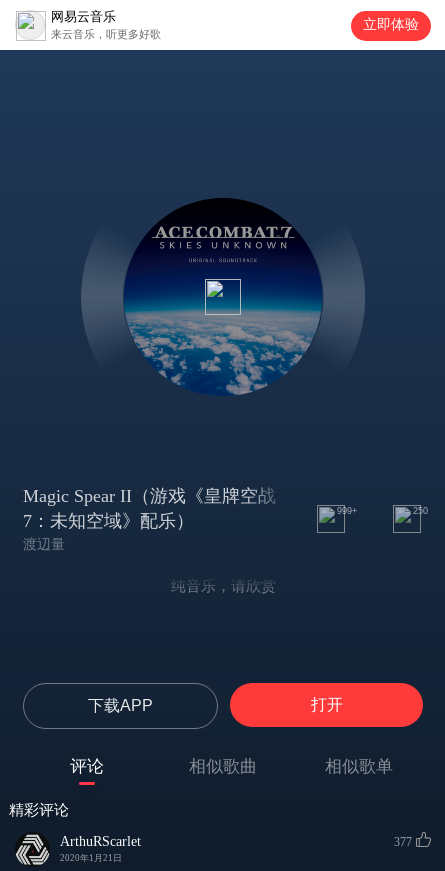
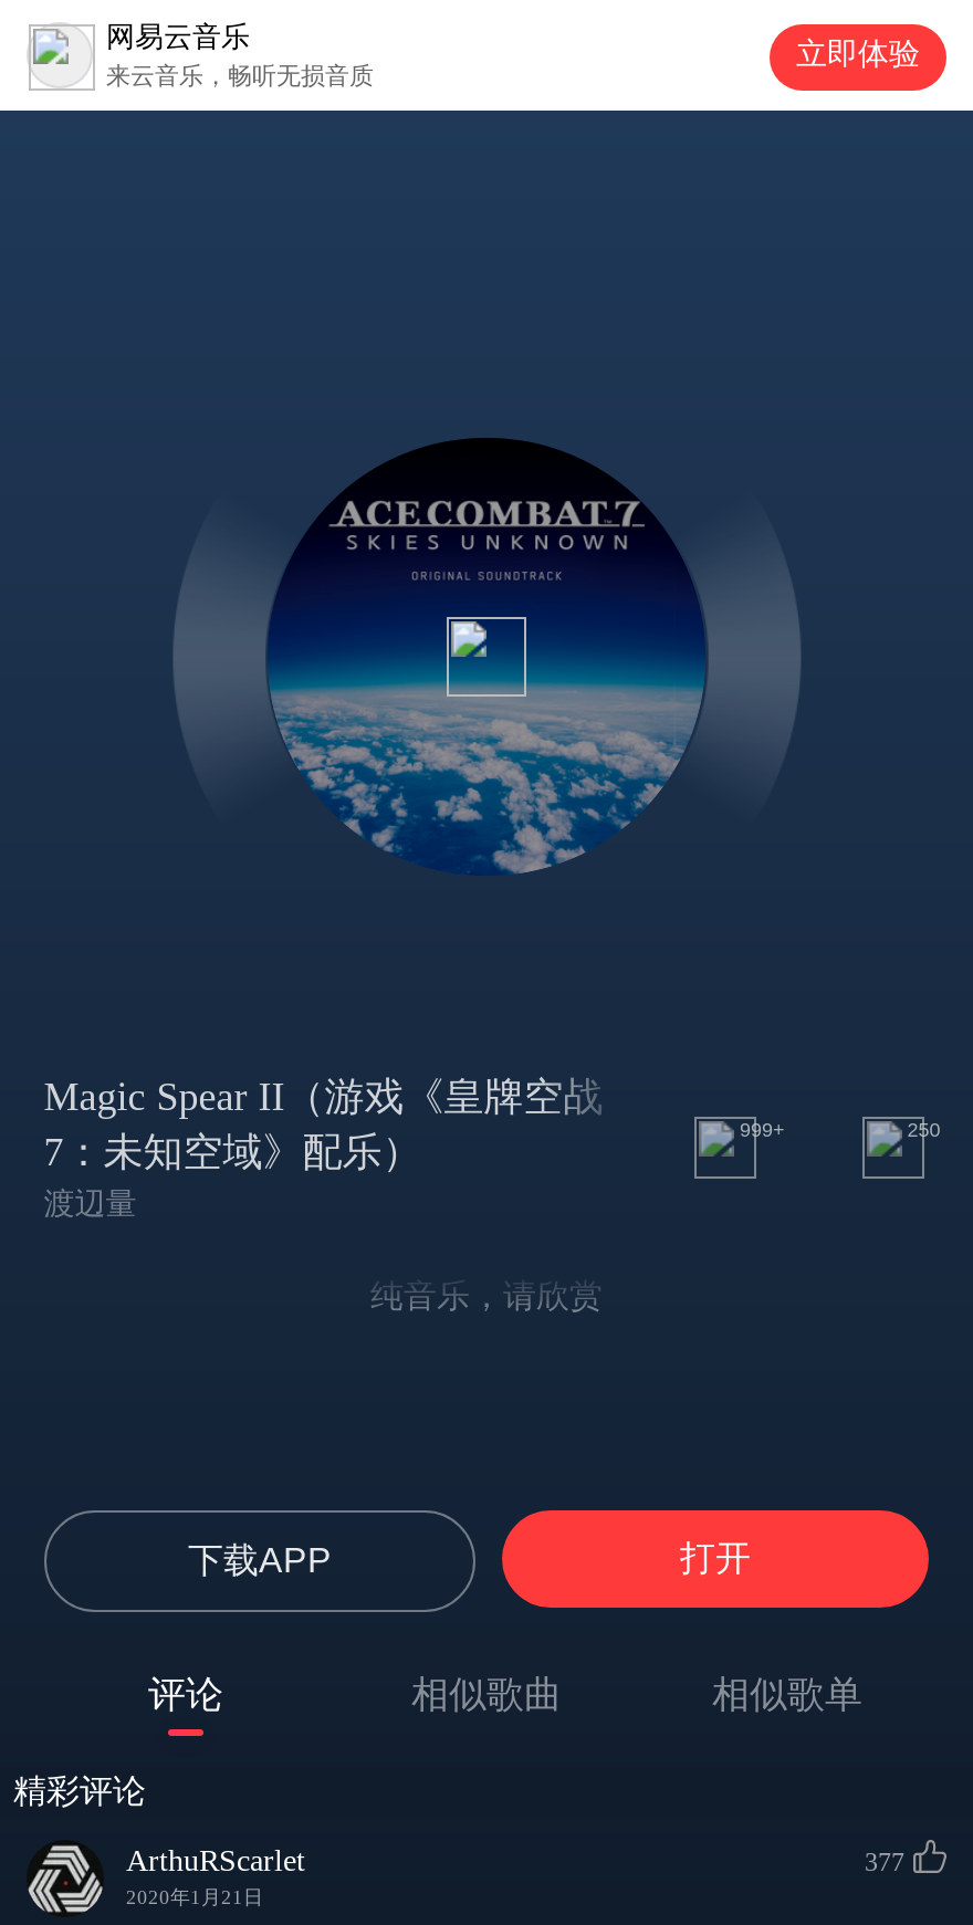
[51,28,161,40] 来云音乐，听更多好歌 -> [106,62,374,88] 来云音乐，畅听无损音质

